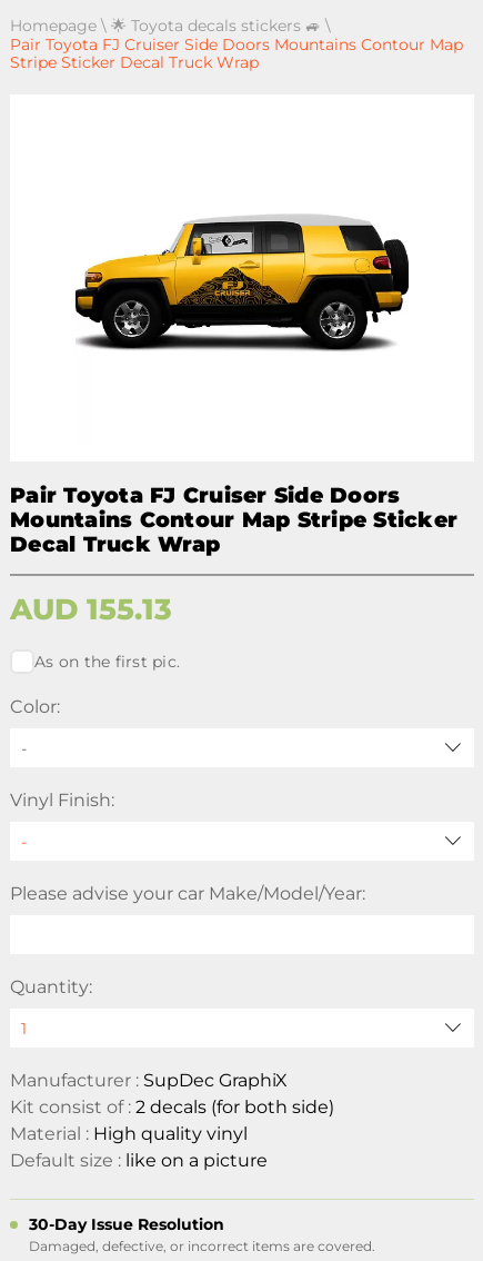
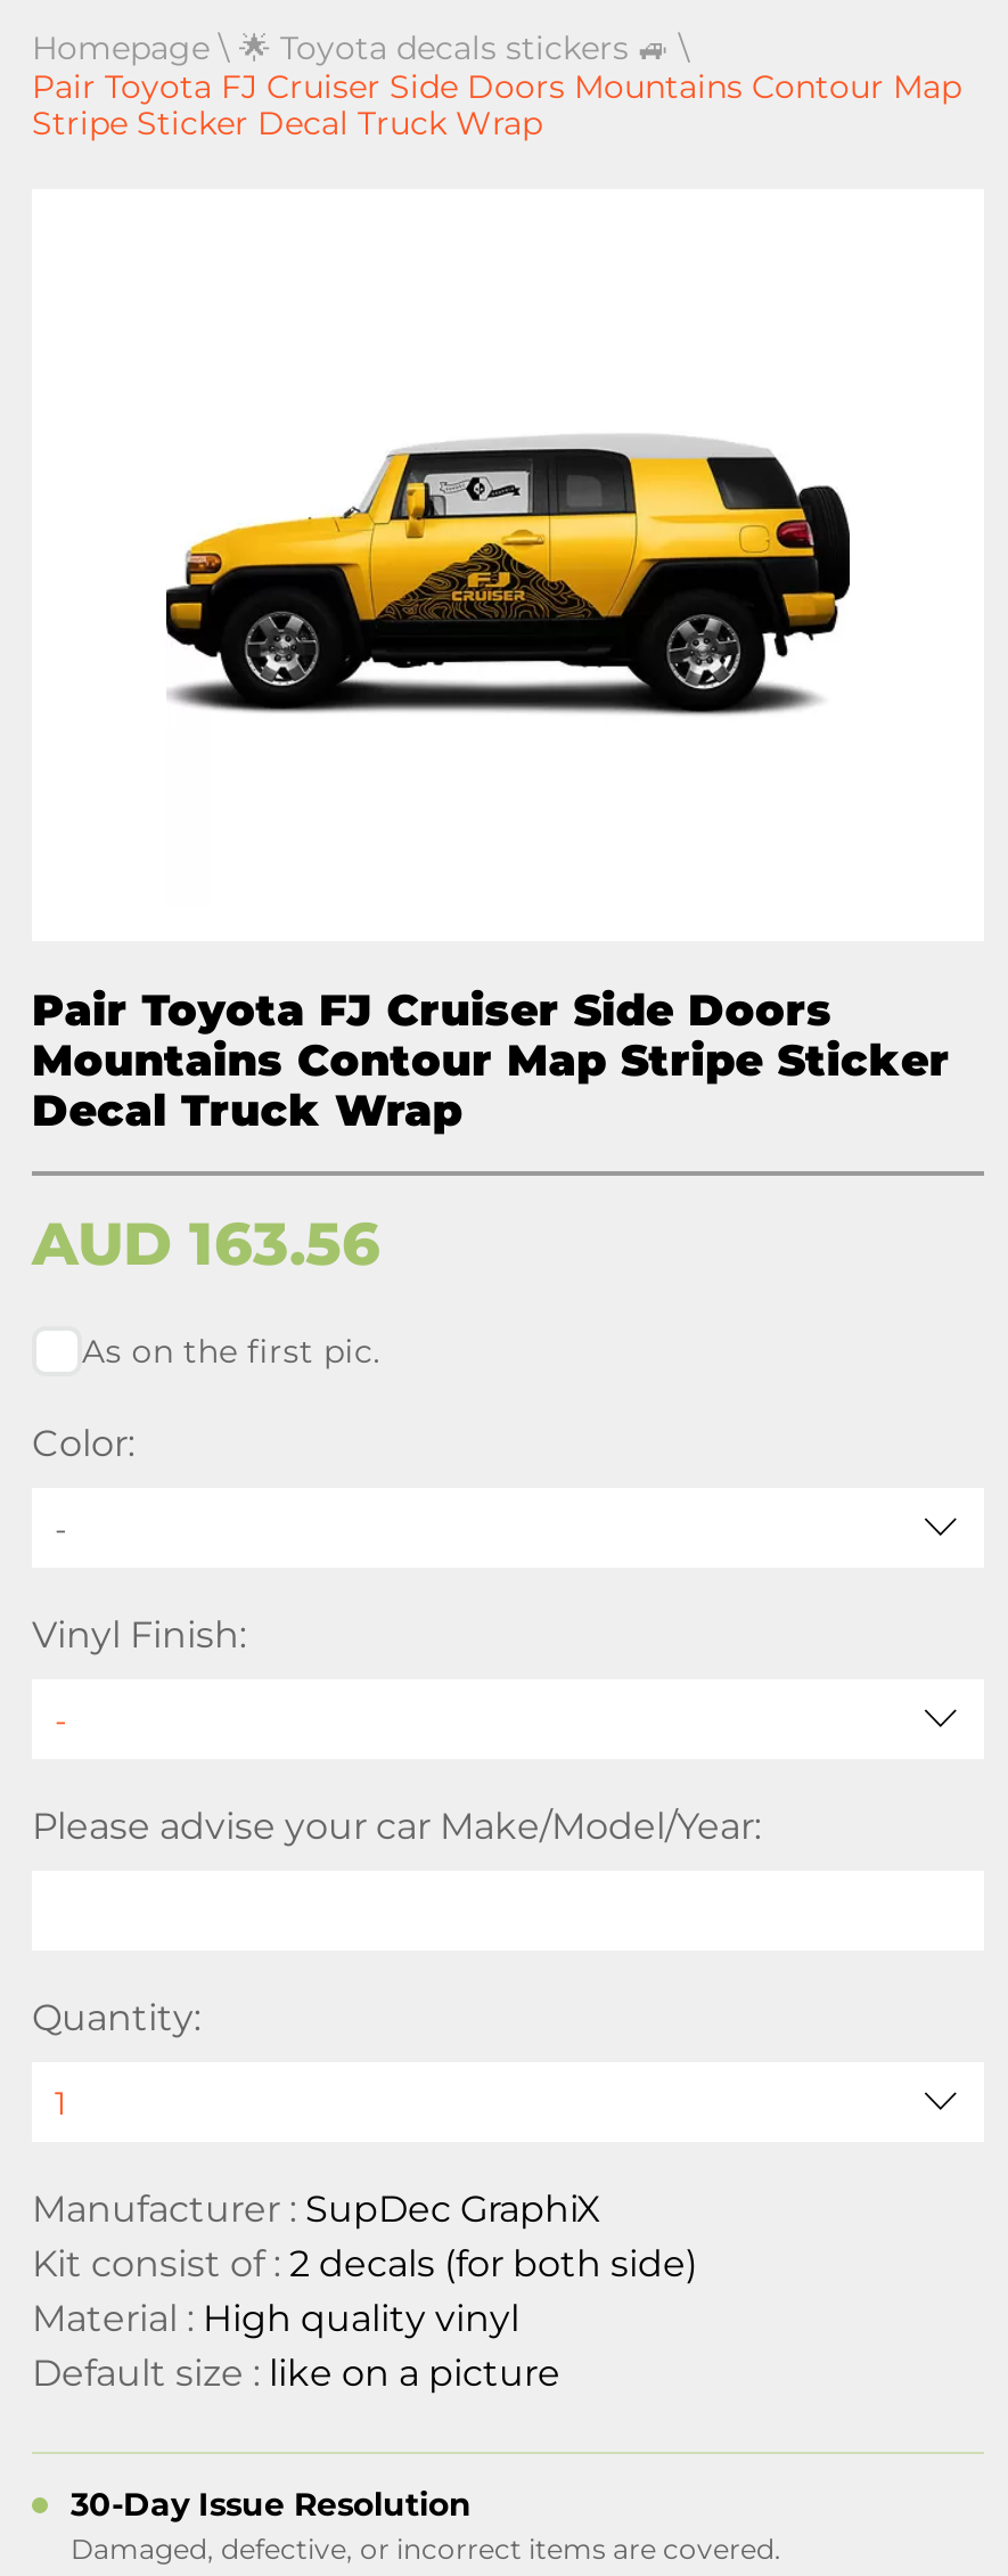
[10,592,172,627] AUD 155.13 -> [32,1208,380,1281] AUD 163.56

